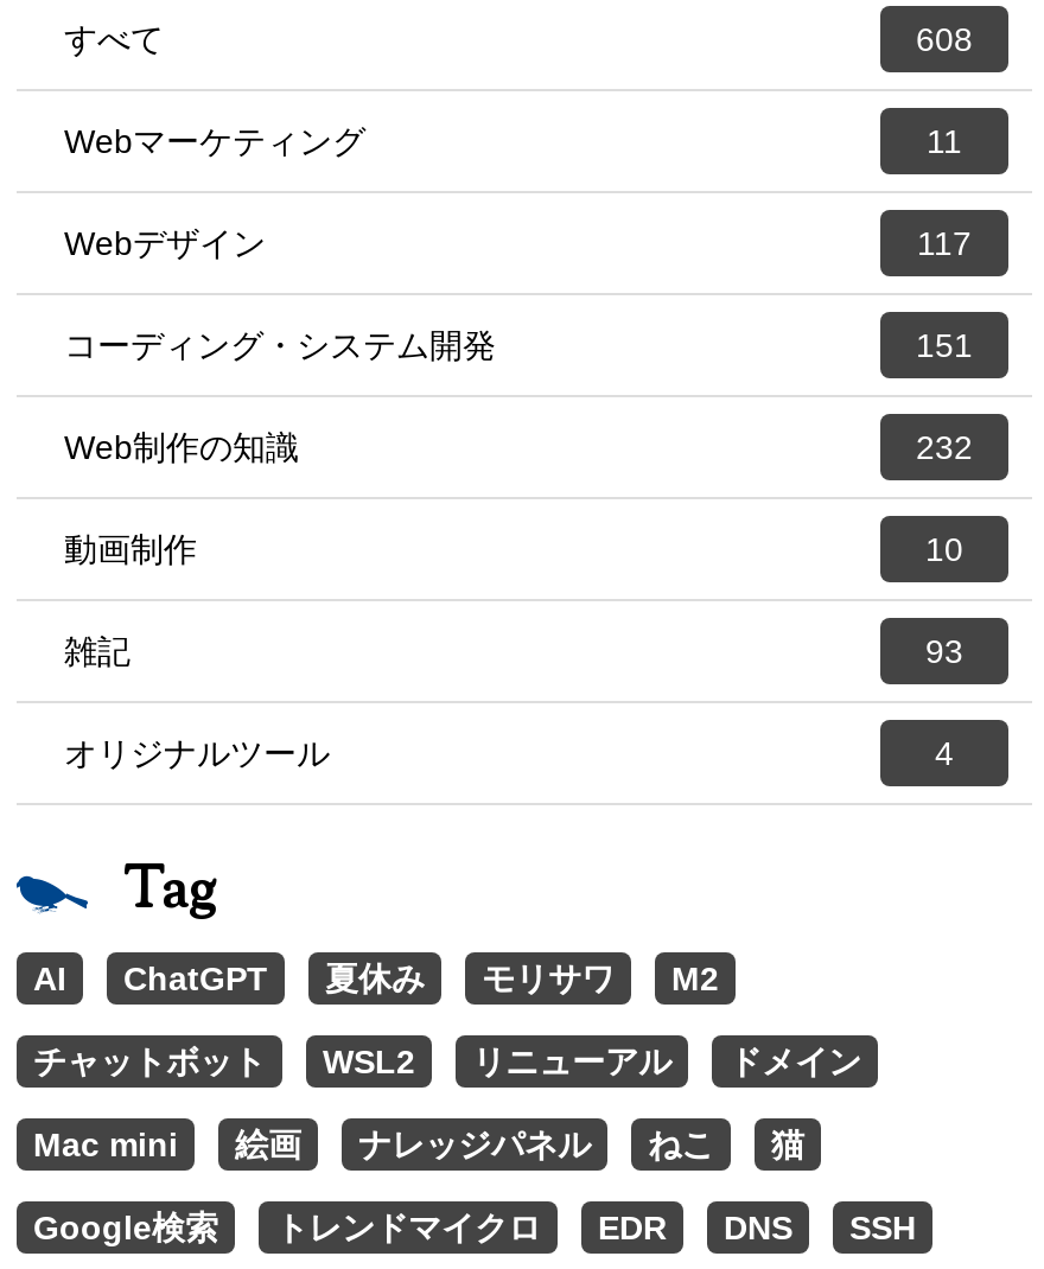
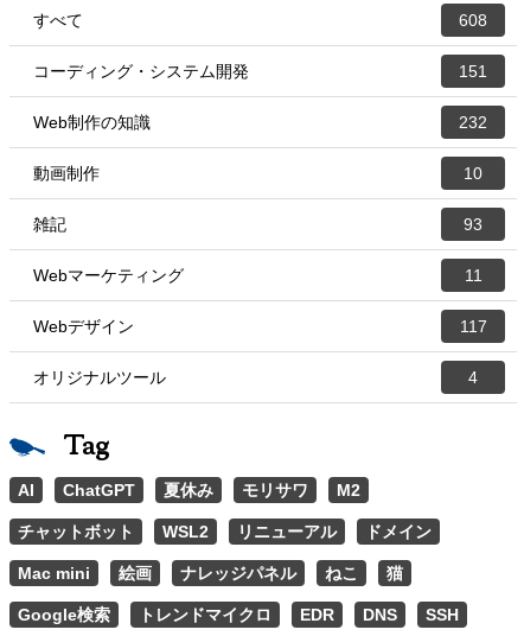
moved [64,122,972,262] -> [33,266,487,336]: Webマーケティング | 11 | Webデザイン | 117
moved [64,326,973,670] -> [33,62,487,234]: コーディング・システム開発 | 151 | Web制作の知識 | 232 | 動画制作 | 10 | 雑記 | 93

